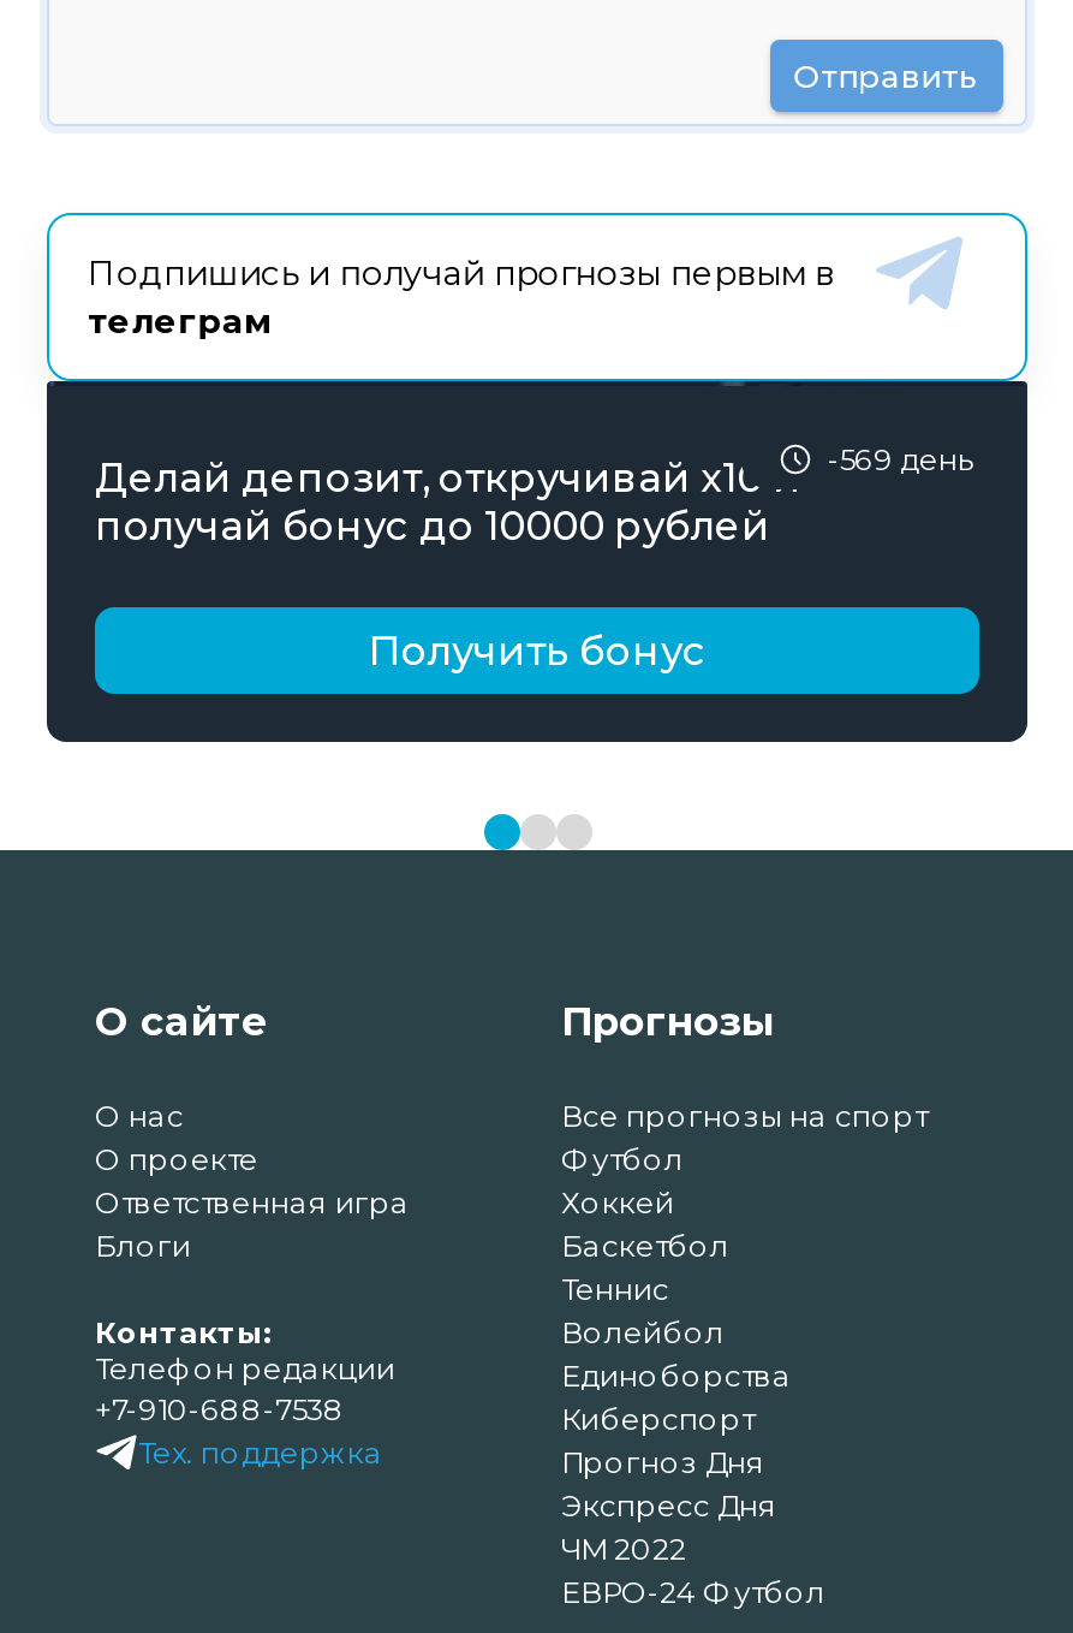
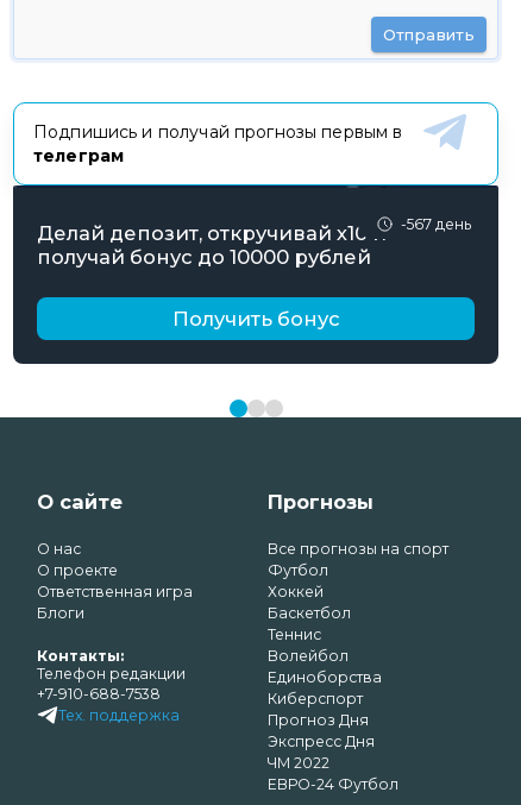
[828,443,972,479] -569 день -> [401,216,471,234] -567 день

